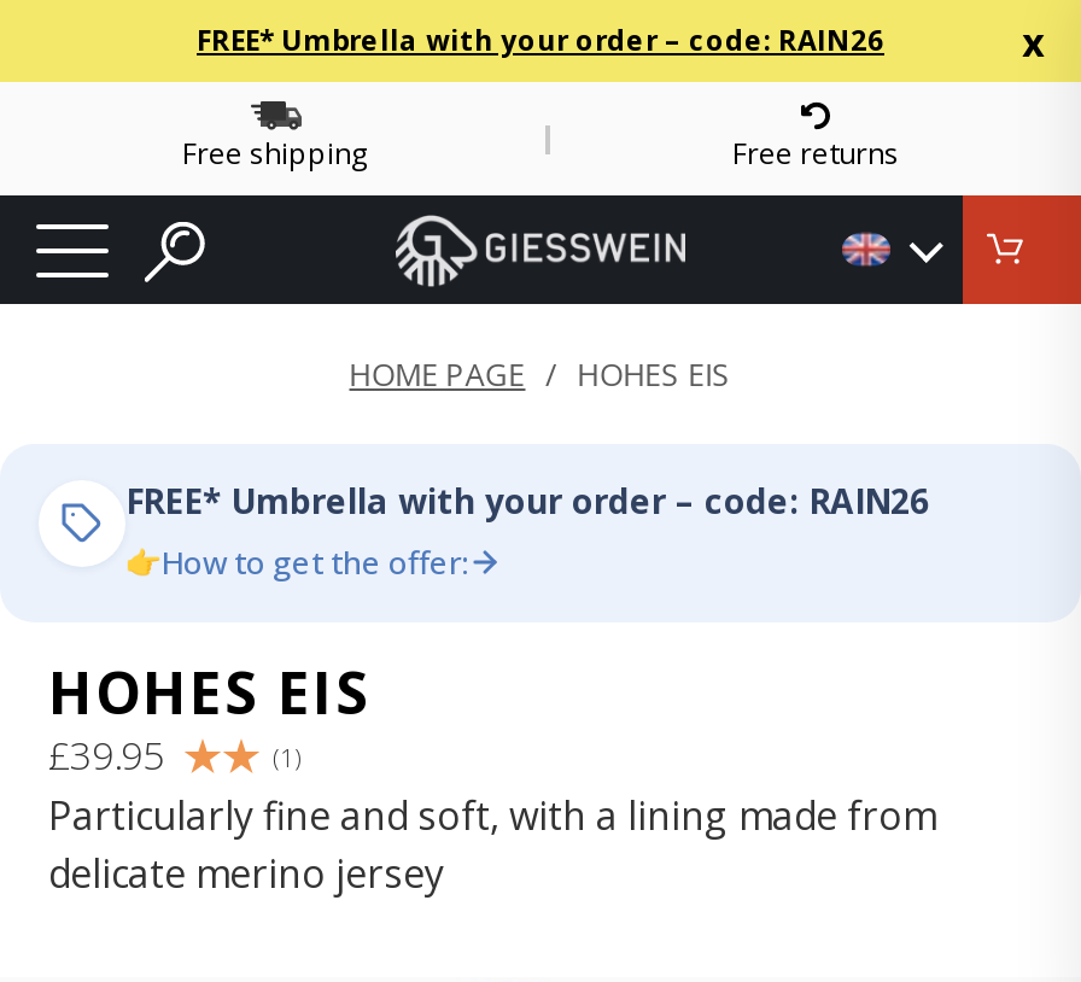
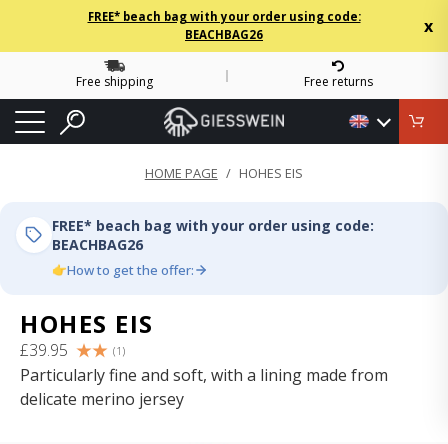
[197,22,884,58] FREE* Umbrella with your order – code: RAIN26 -> [87,9,360,42] FREE* beach bag with your order using code: | BEACHBAG26
[125,479,929,525] FREE* Umbrella with your order – code: RAIN26 -> [52,216,374,254] FREE* beach bag with your order using code: | BEACHBAG26

